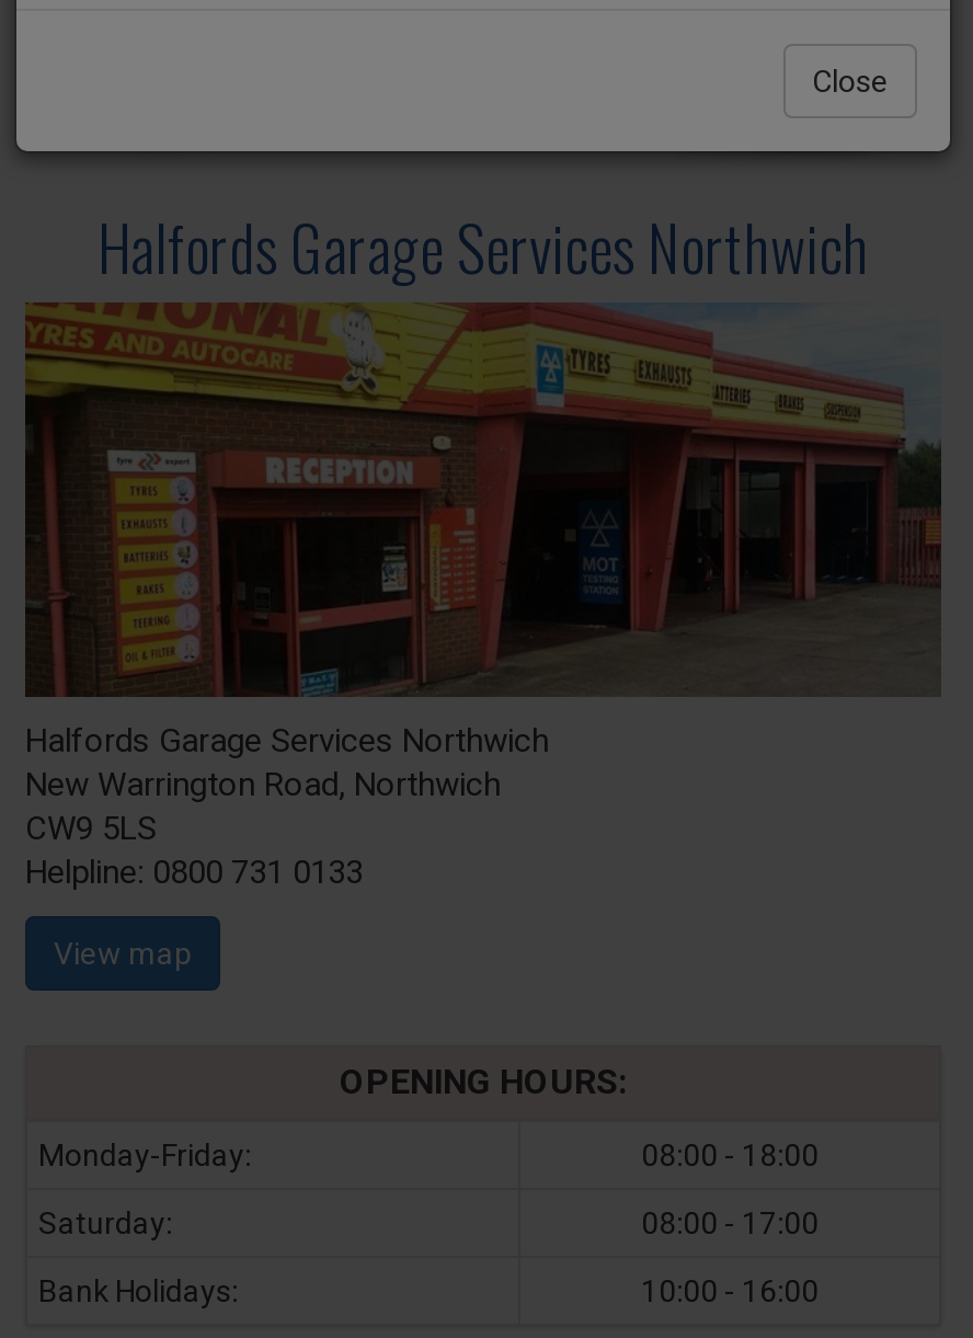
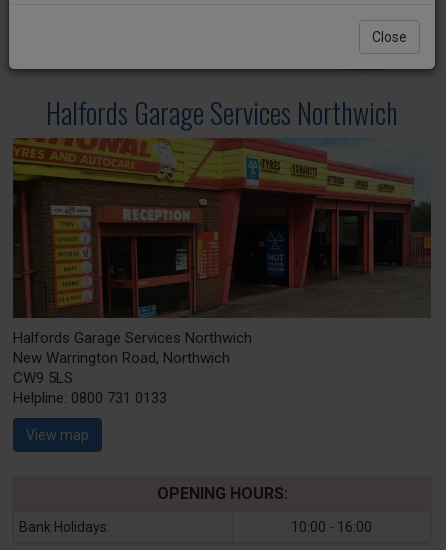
[38,1137,819,1240] Monday-Friday: | 08:00 - 18:00 | Saturday: | 08:00 - 17:00 -> none

